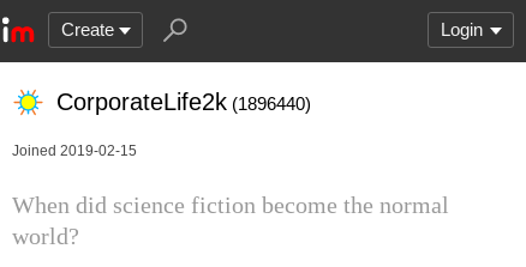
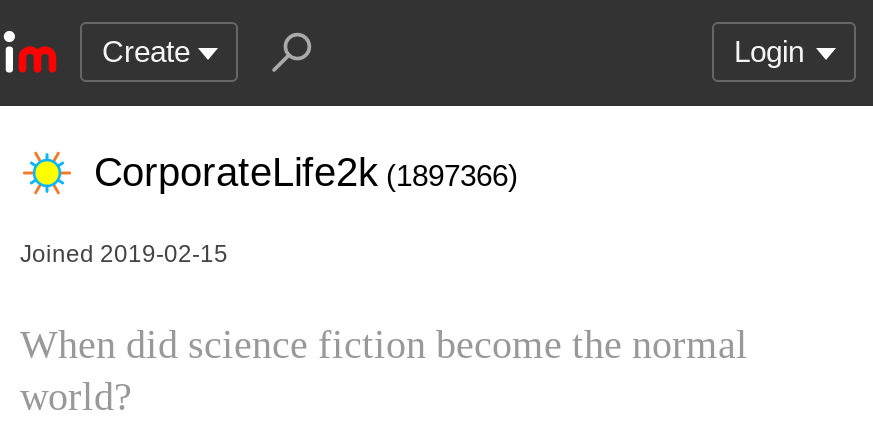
[56,89,311,115] CorporateLife2k (1896440) -> [94,150,518,194] CorporateLife2k (1897366)

